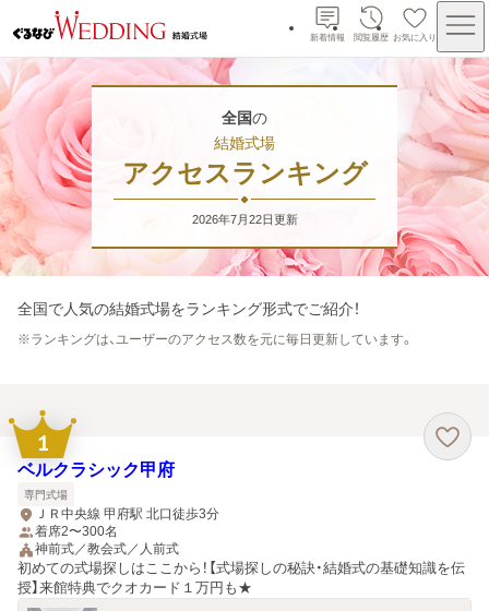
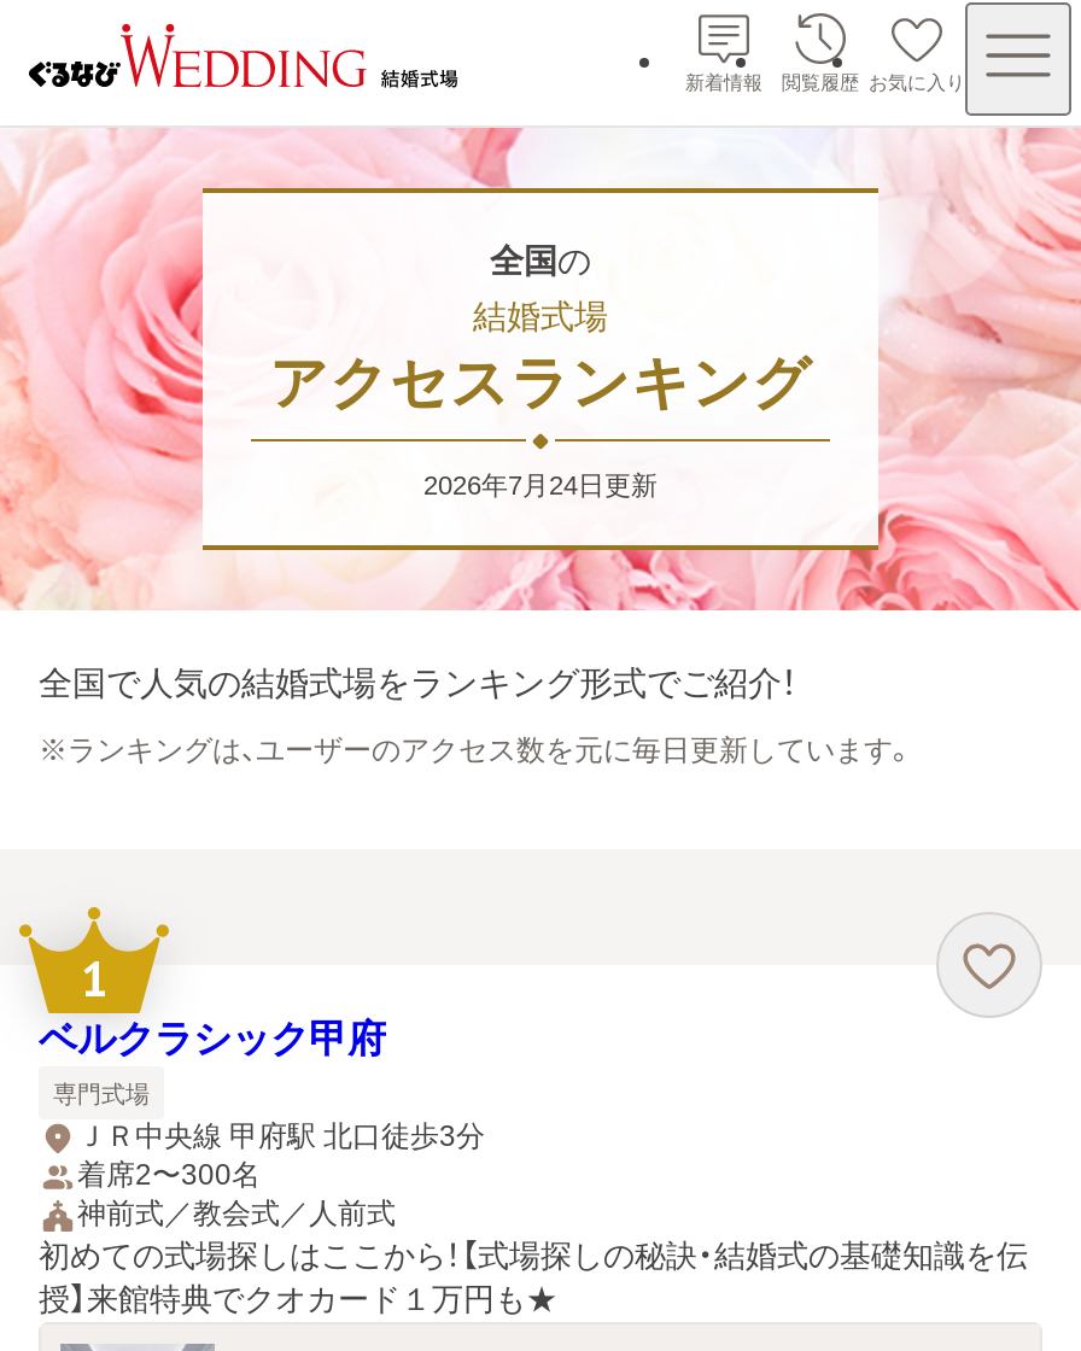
[192,212,297,225] 2026年7月22日更新 -> [423,469,658,498] 2026年7月24日更新

